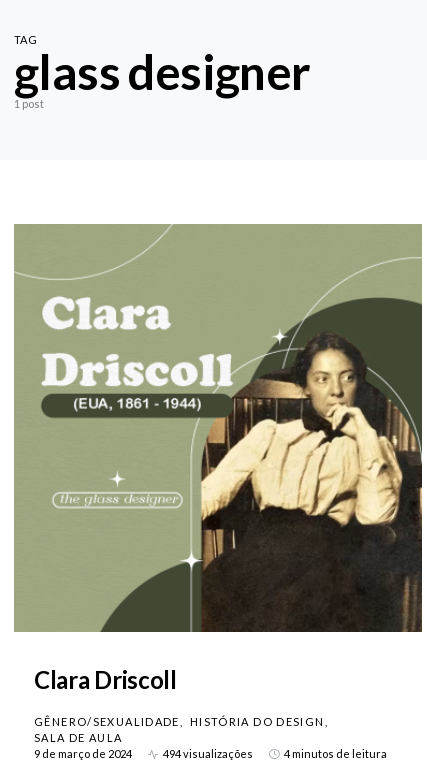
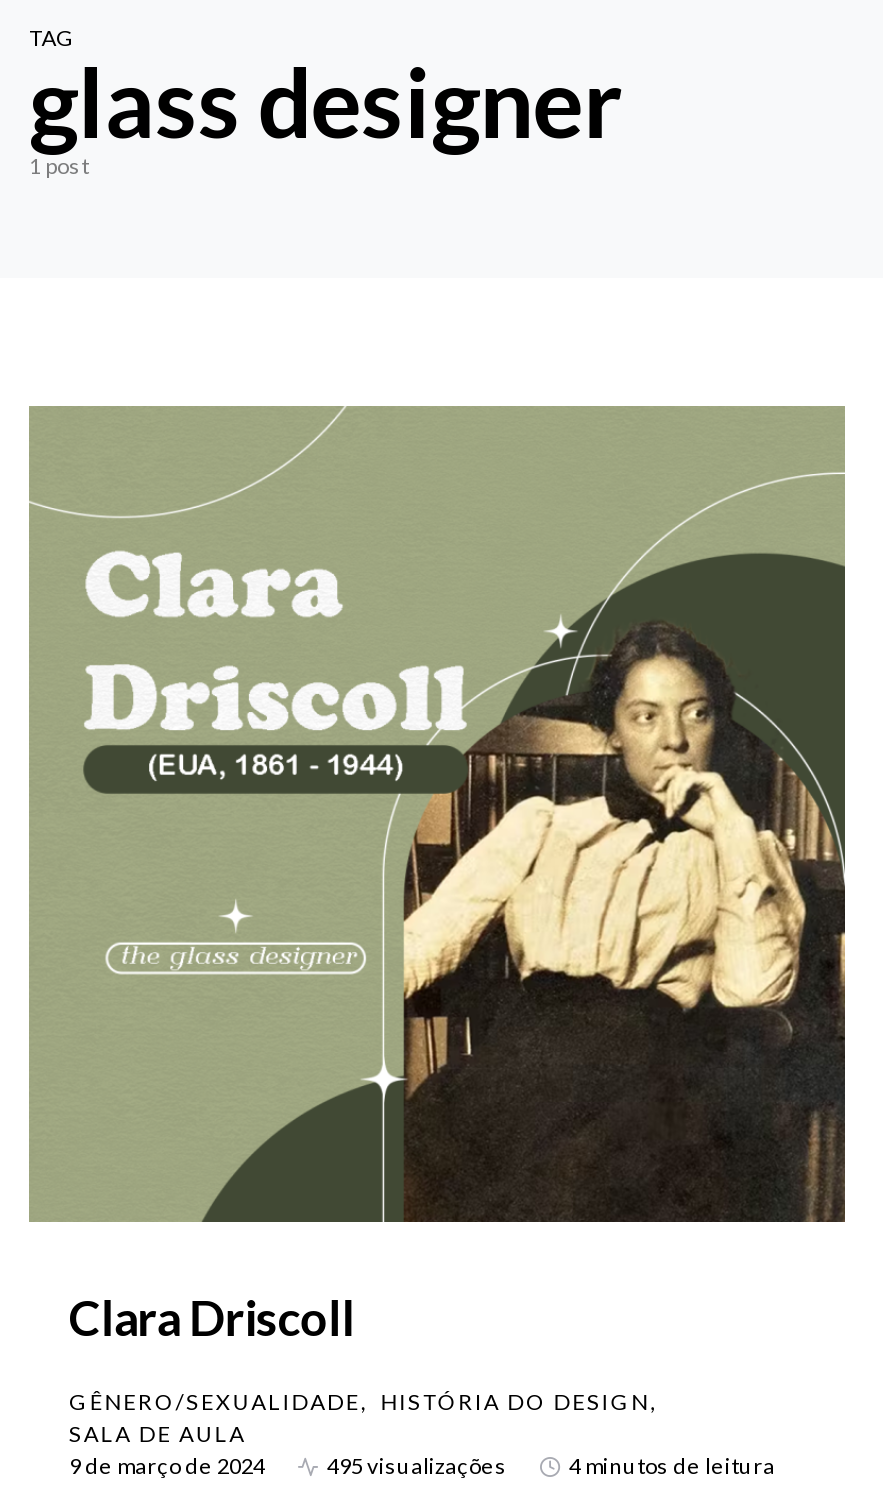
[163,747,253,760] 494 visualizações -> [327,1452,507,1478] 495 visualizações

